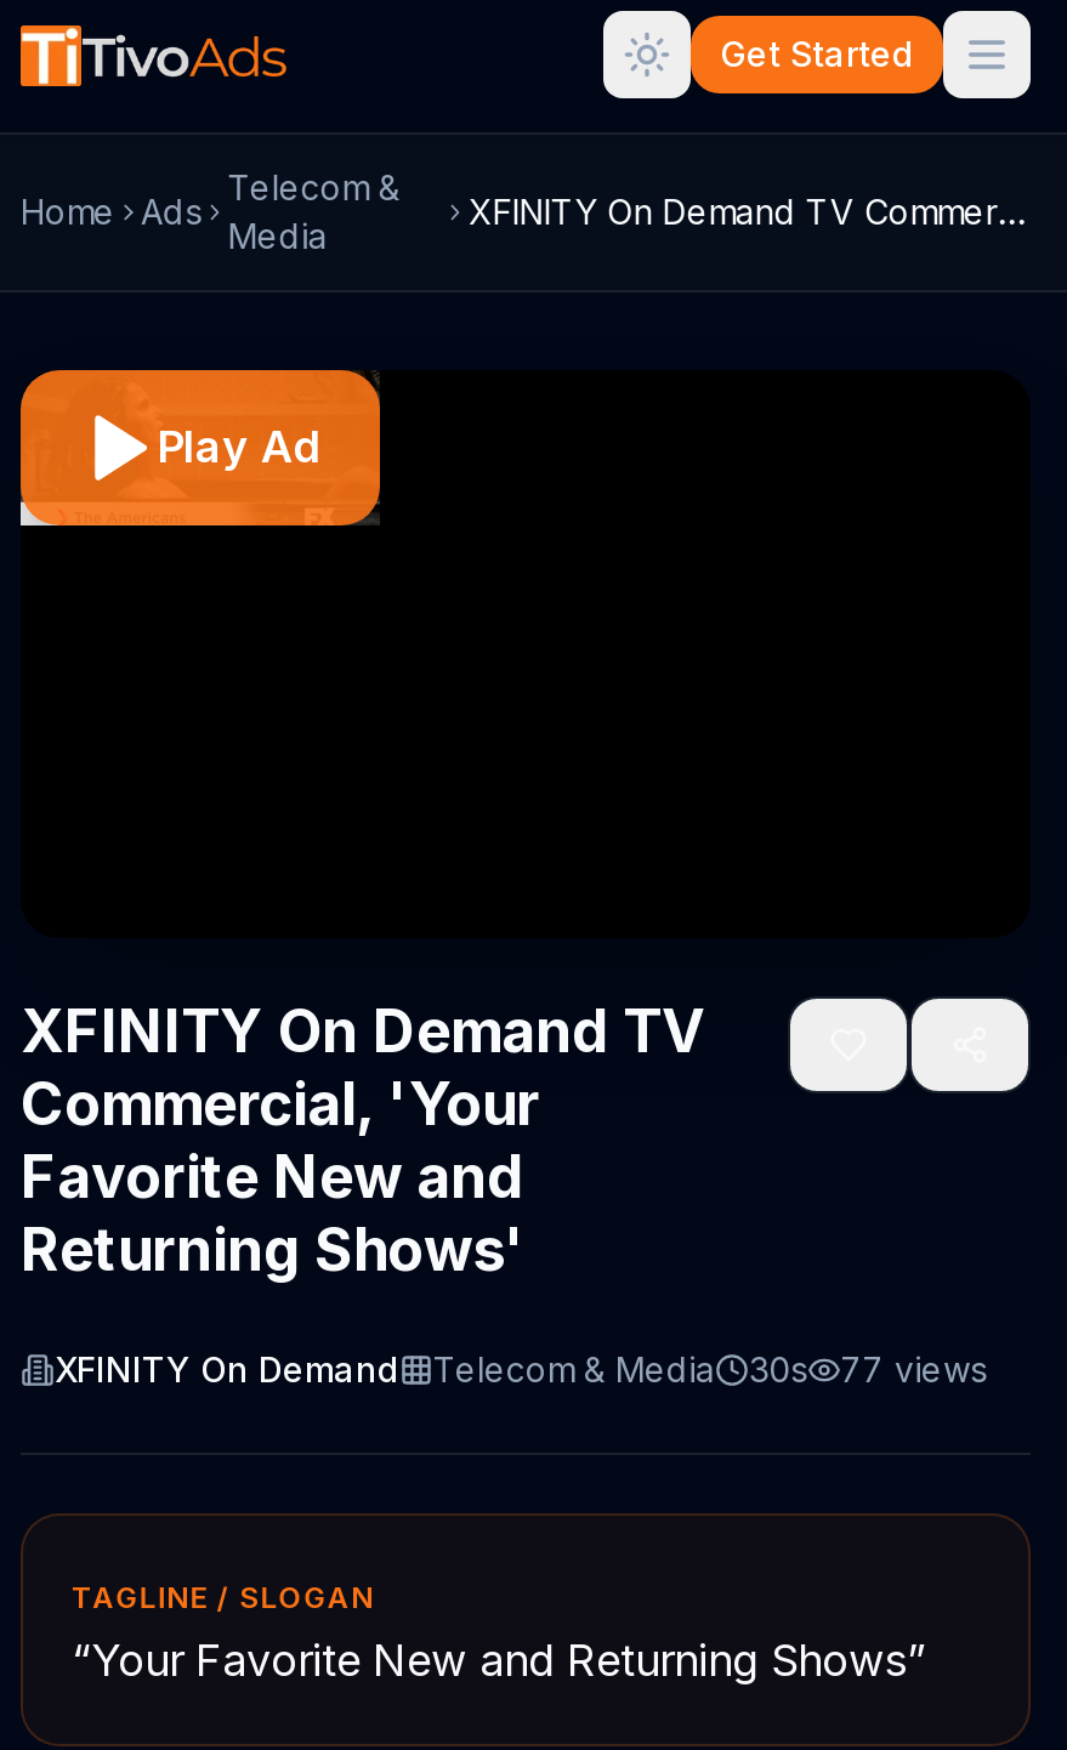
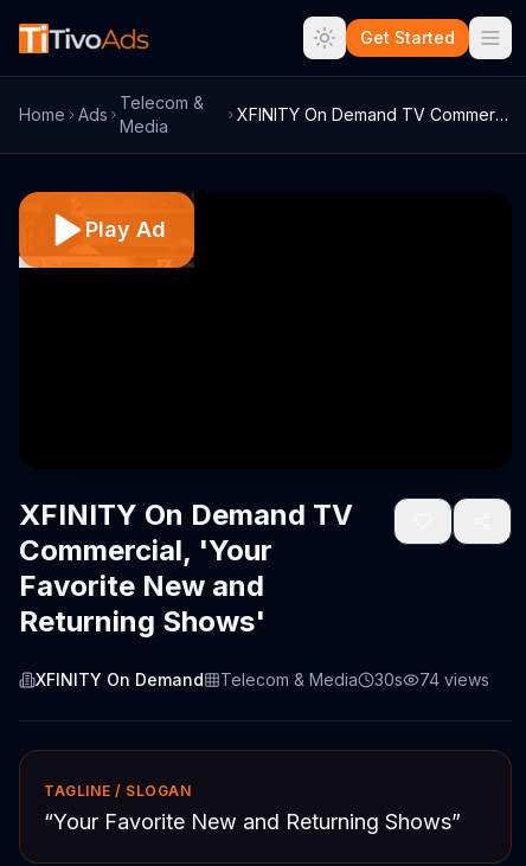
[55,1348,987,1390] XFINITY On Demand Telecom & Media 30s 77 views -> [36,669,489,689] XFINITY On Demand Telecom & Media 30s 74 views

